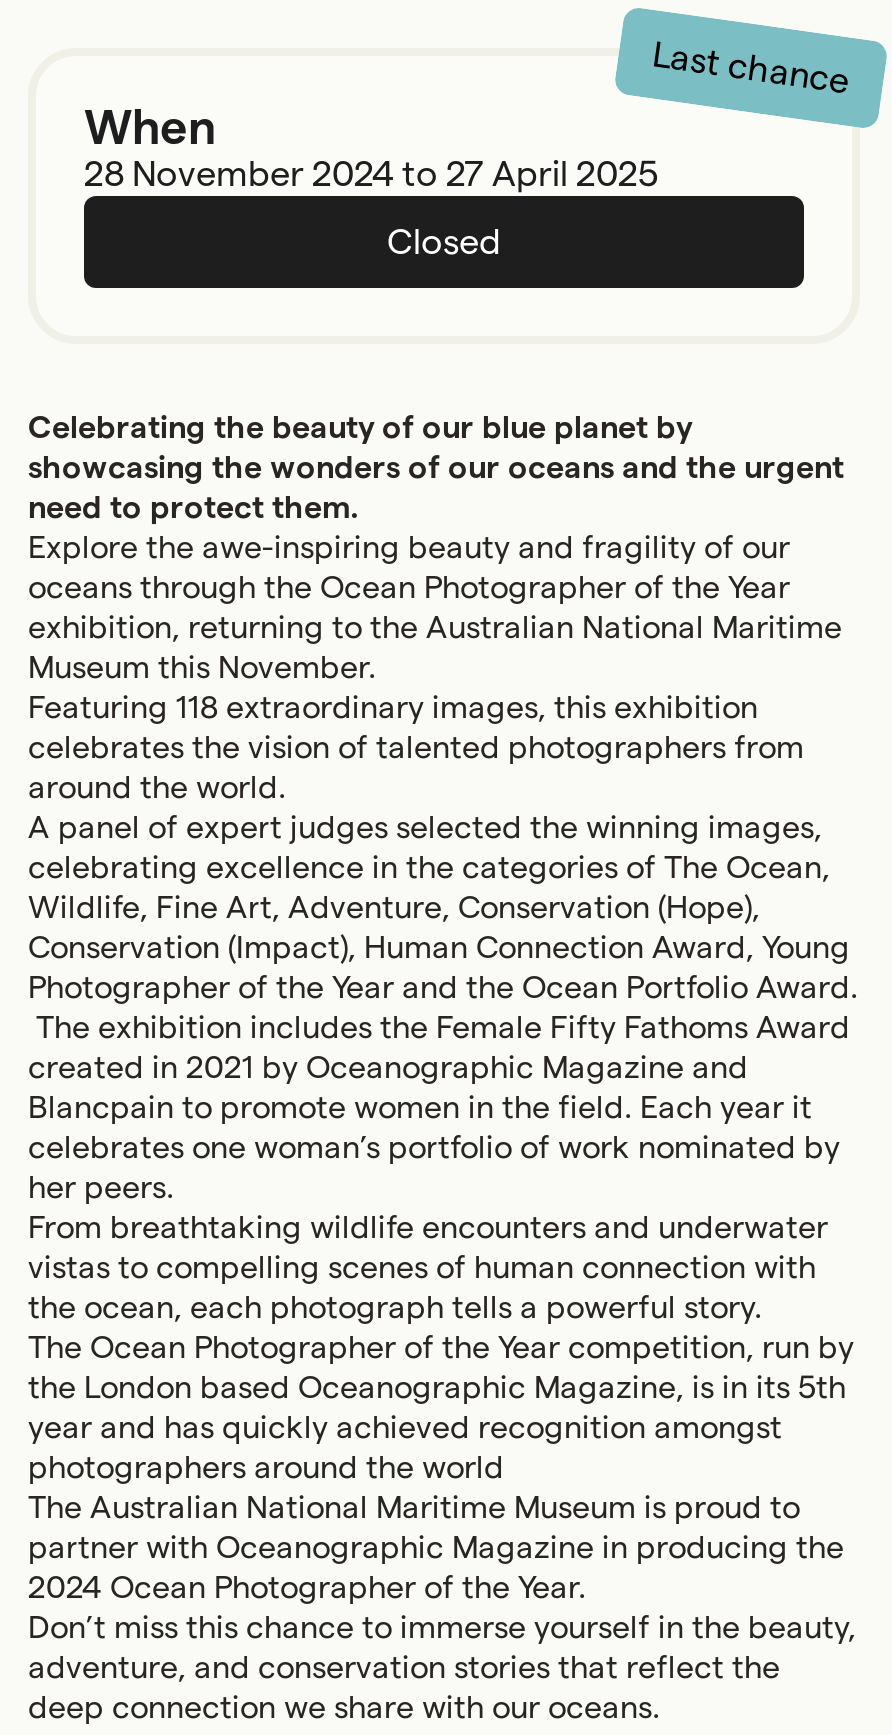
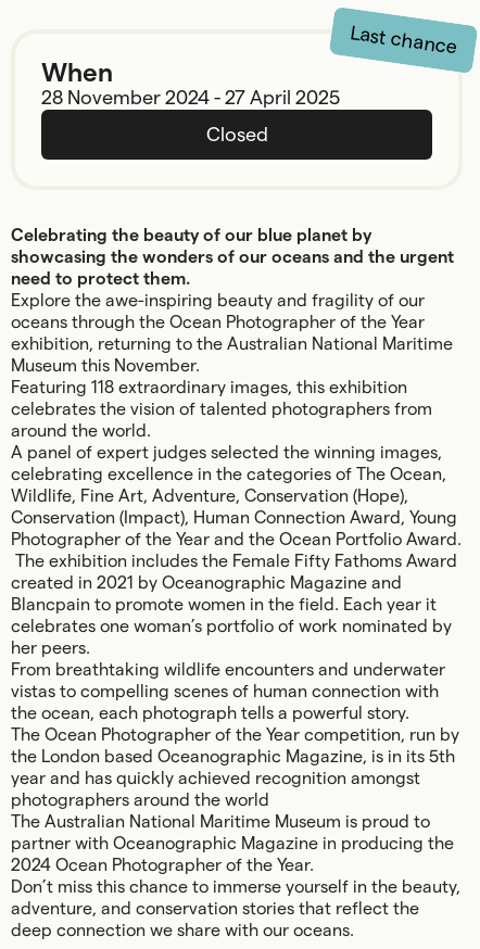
[84,154,658,192] 28 November 2024 to 27 April 2025 -> [41,87,340,107] 28 November 2024 - 27 April 2025

